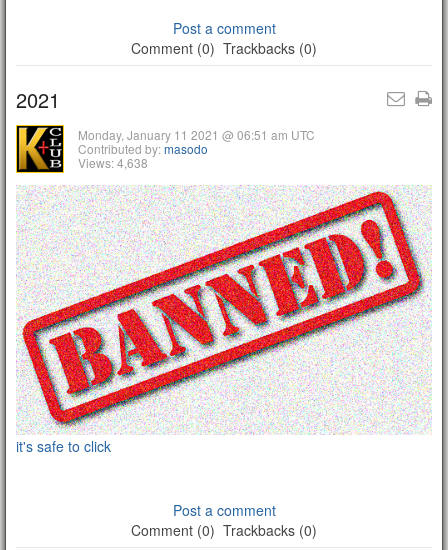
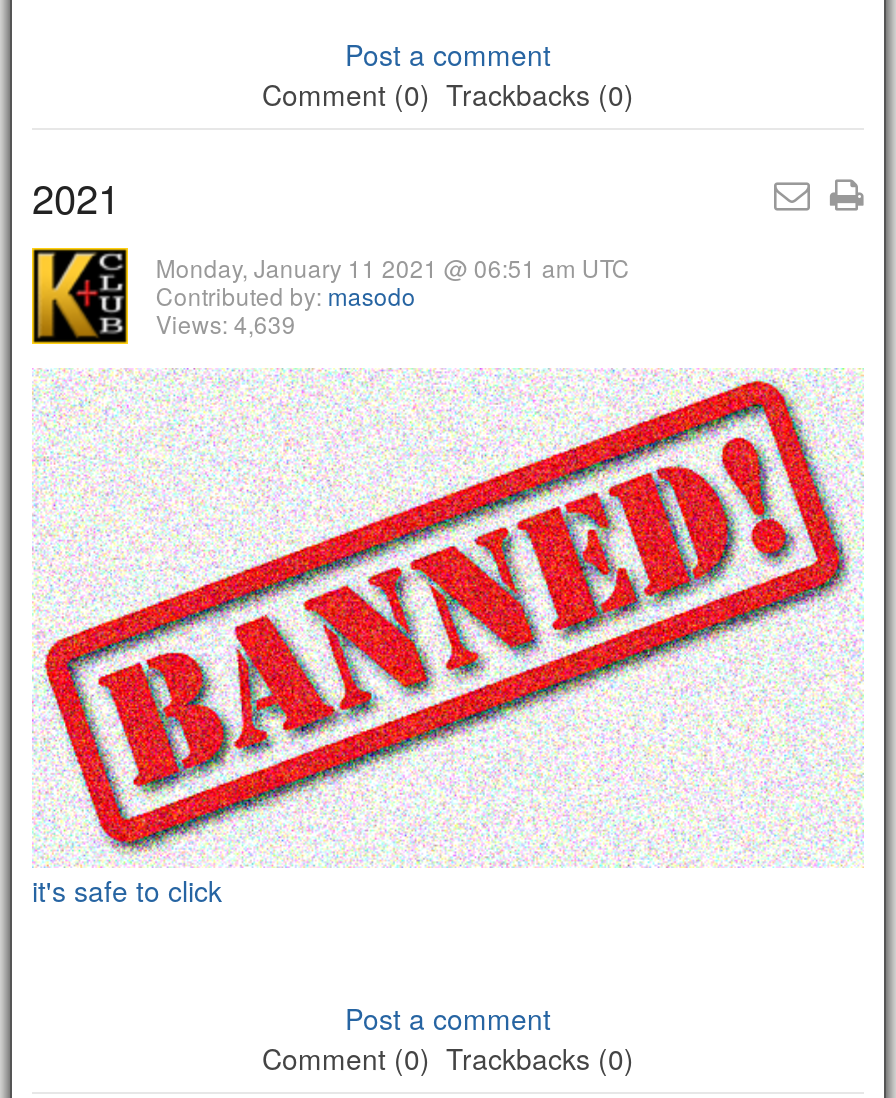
[78,154,148,171] Views: 4,638 -> [156,306,296,340] Views: 4,639

